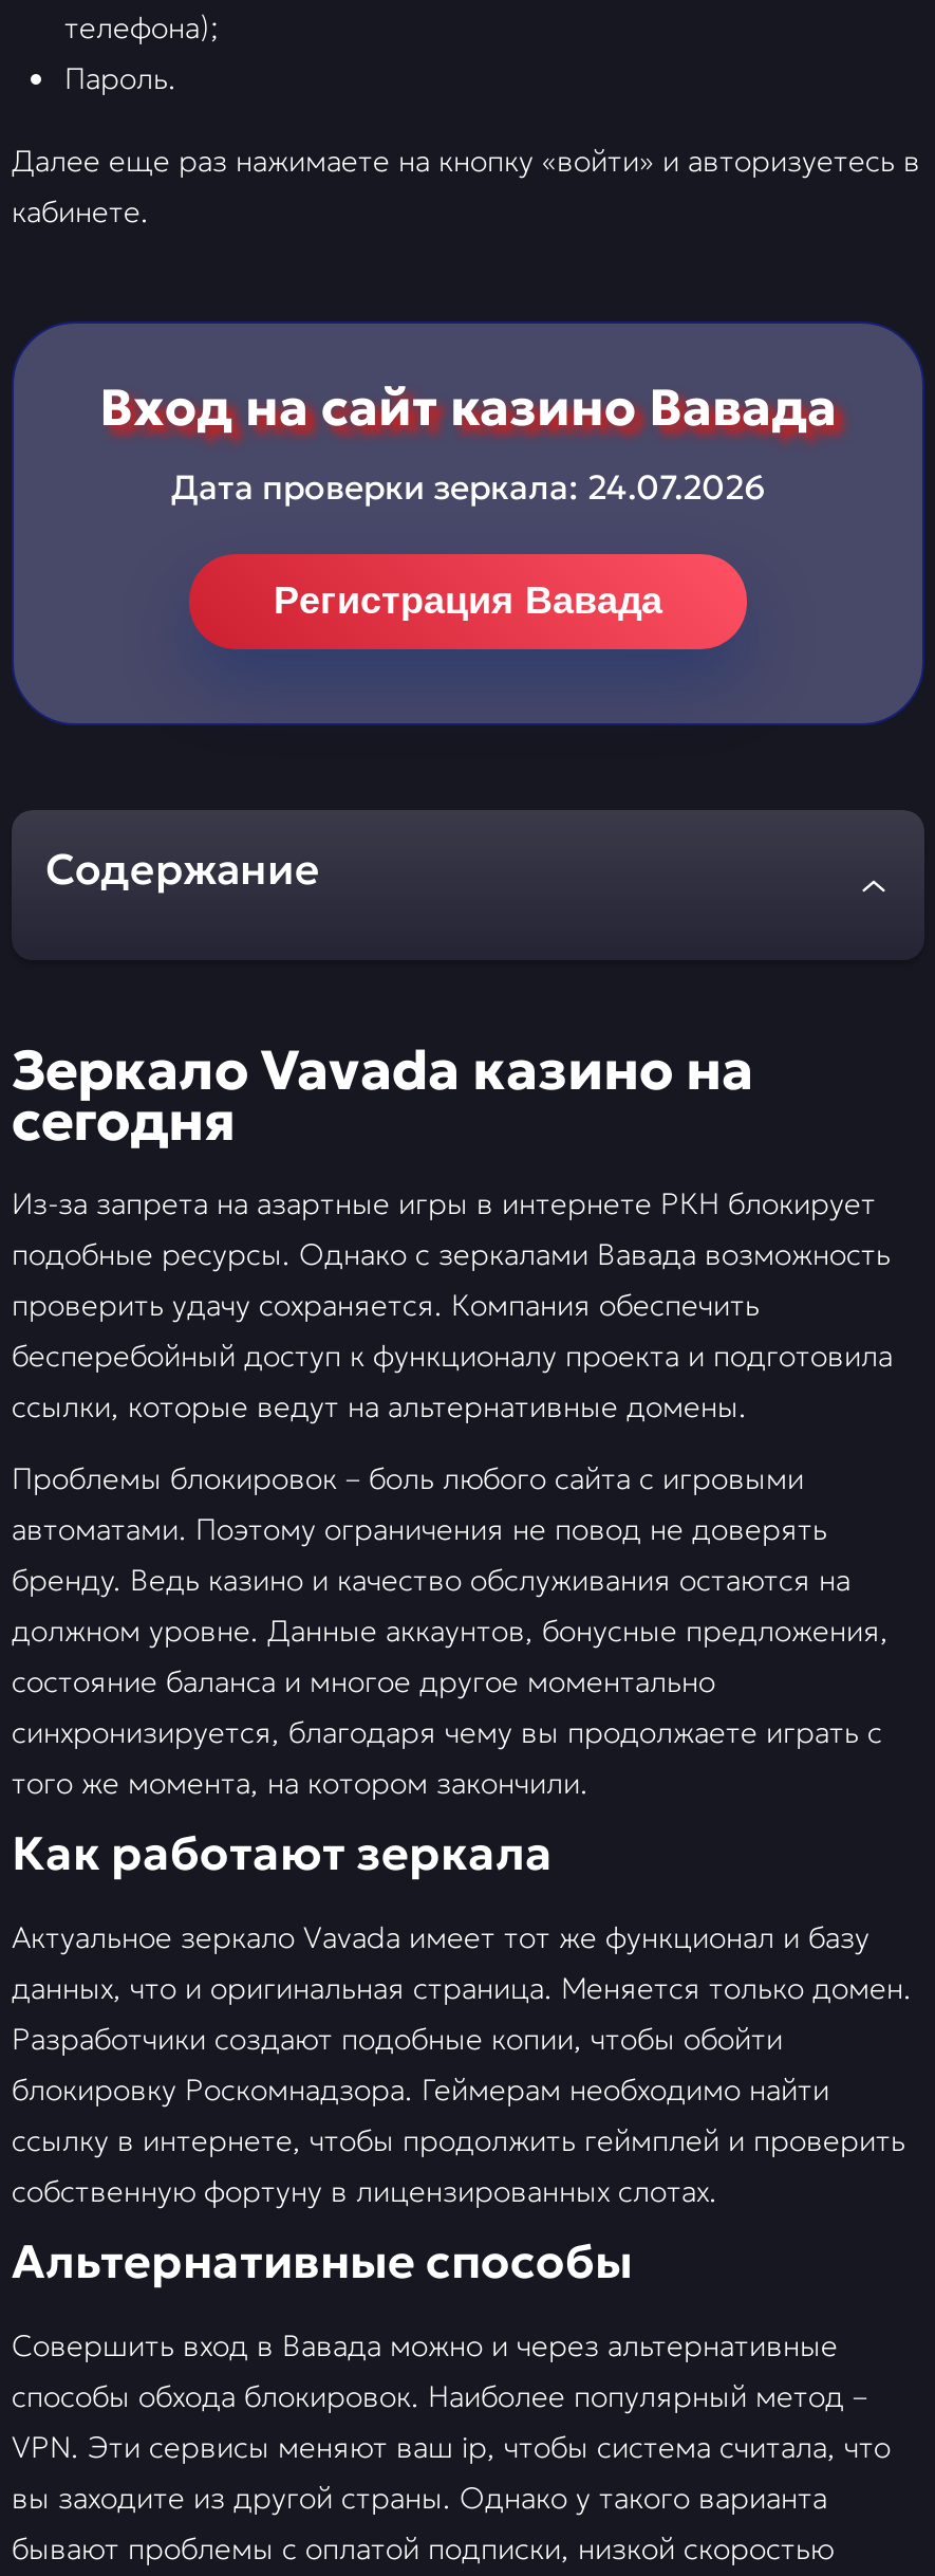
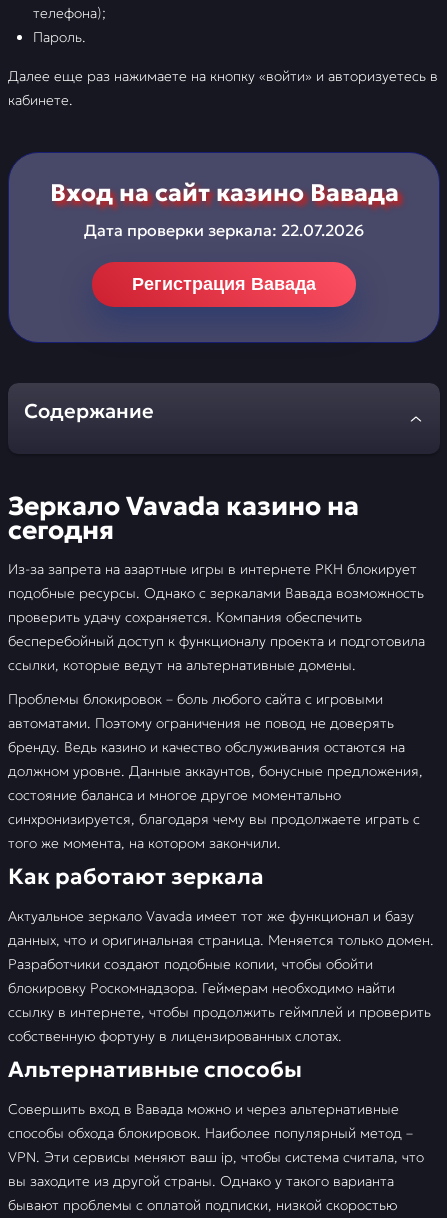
[171,466,765,508] Дата проверки зеркала: 24.07.2026 -> [84,220,364,240] Дата проверки зеркала: 22.07.2026

